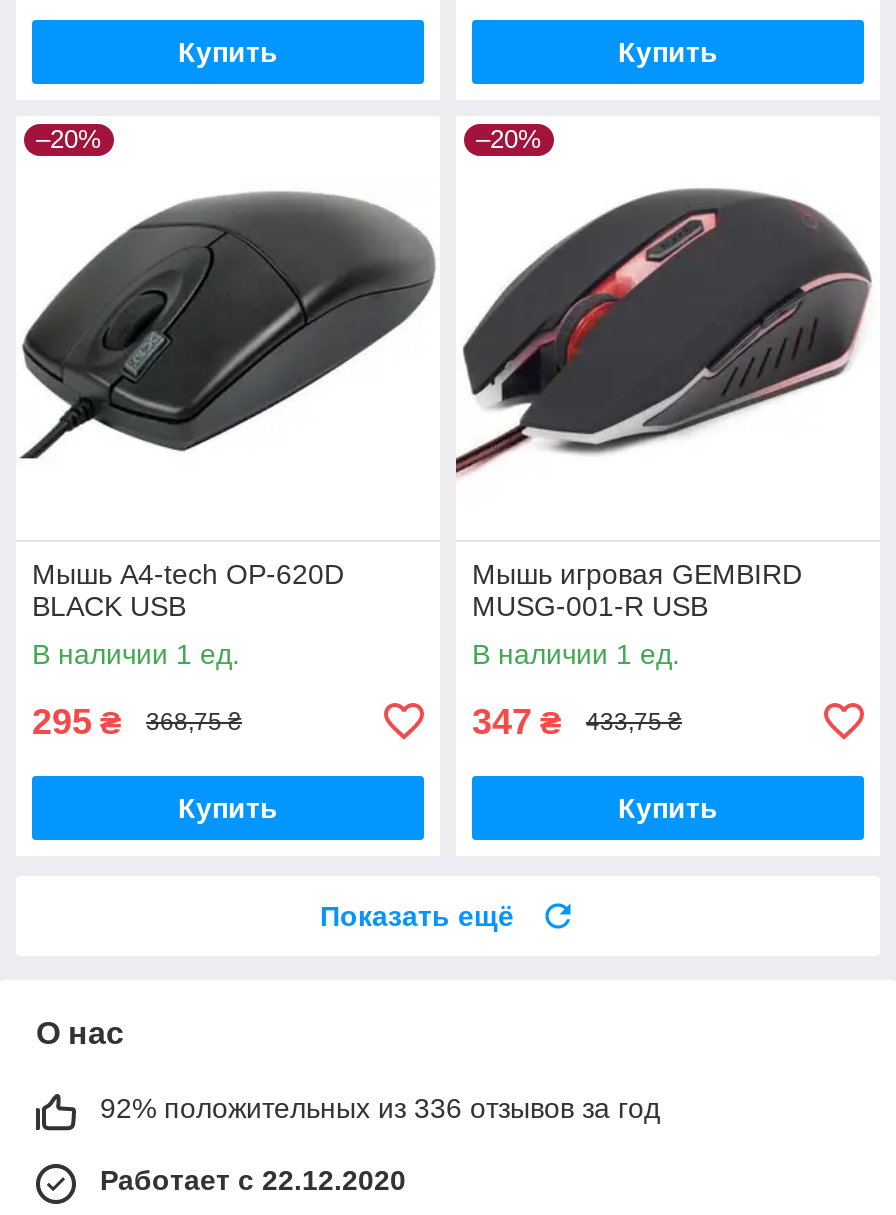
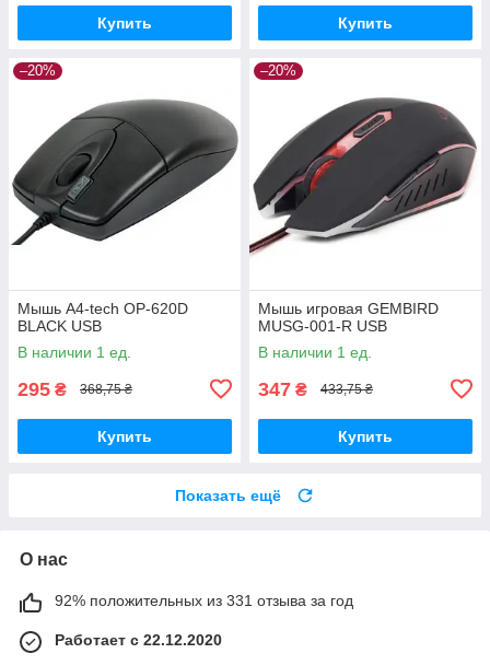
[100,1092,660,1124] 92% положительных из 336 отзывов за год -> [55,591,353,609] 92% положительных из 331 отзыва за год

